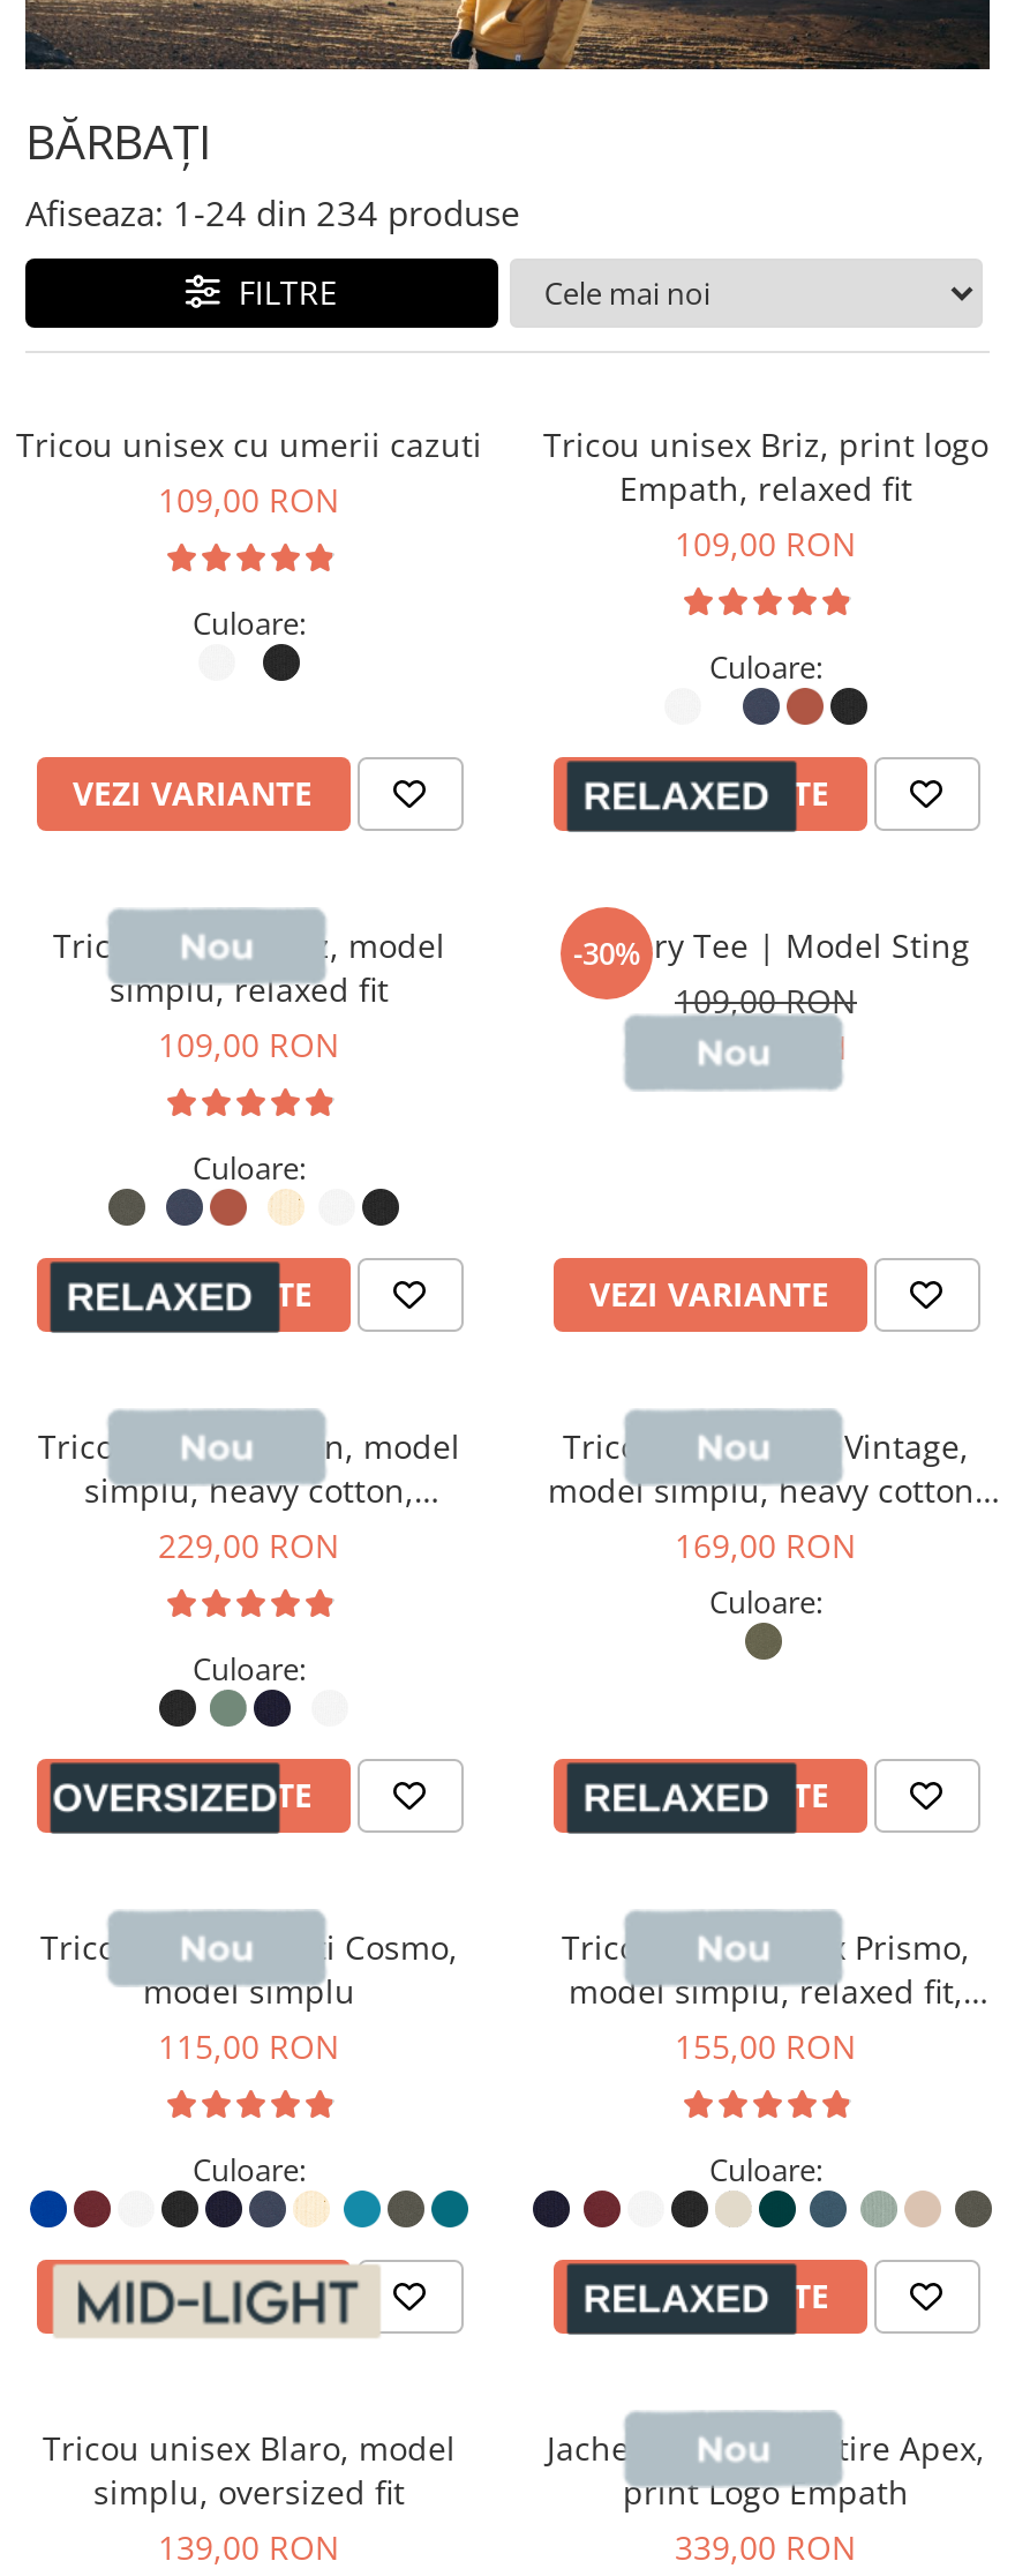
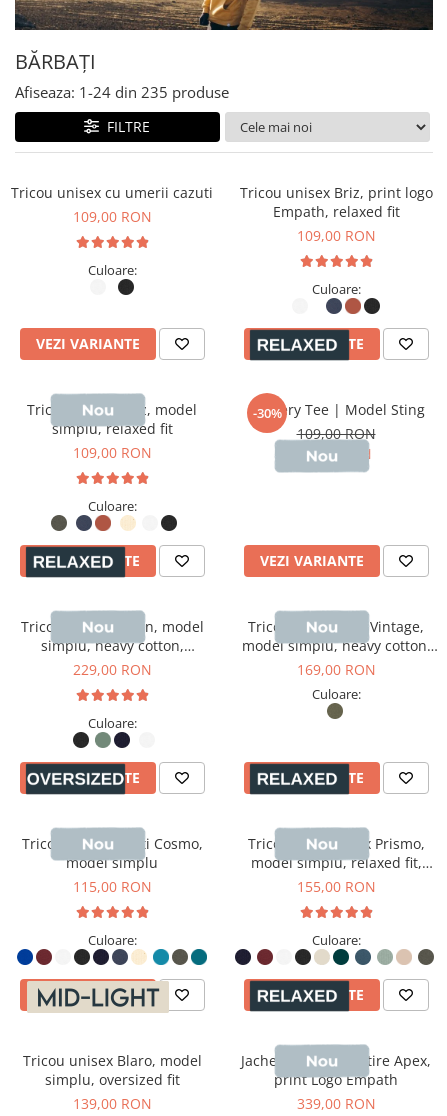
[25,190,519,236] Afiseaza: 1- 24 din 234 produse -> [15,82,229,102] Afiseaza: 1- 24 din 235 produse

